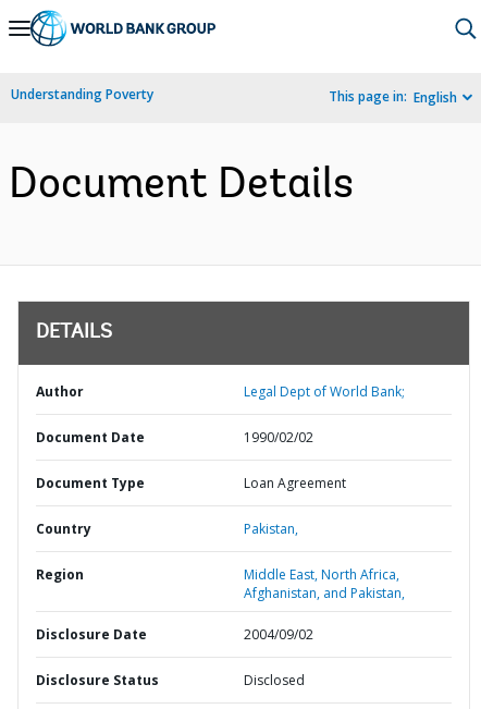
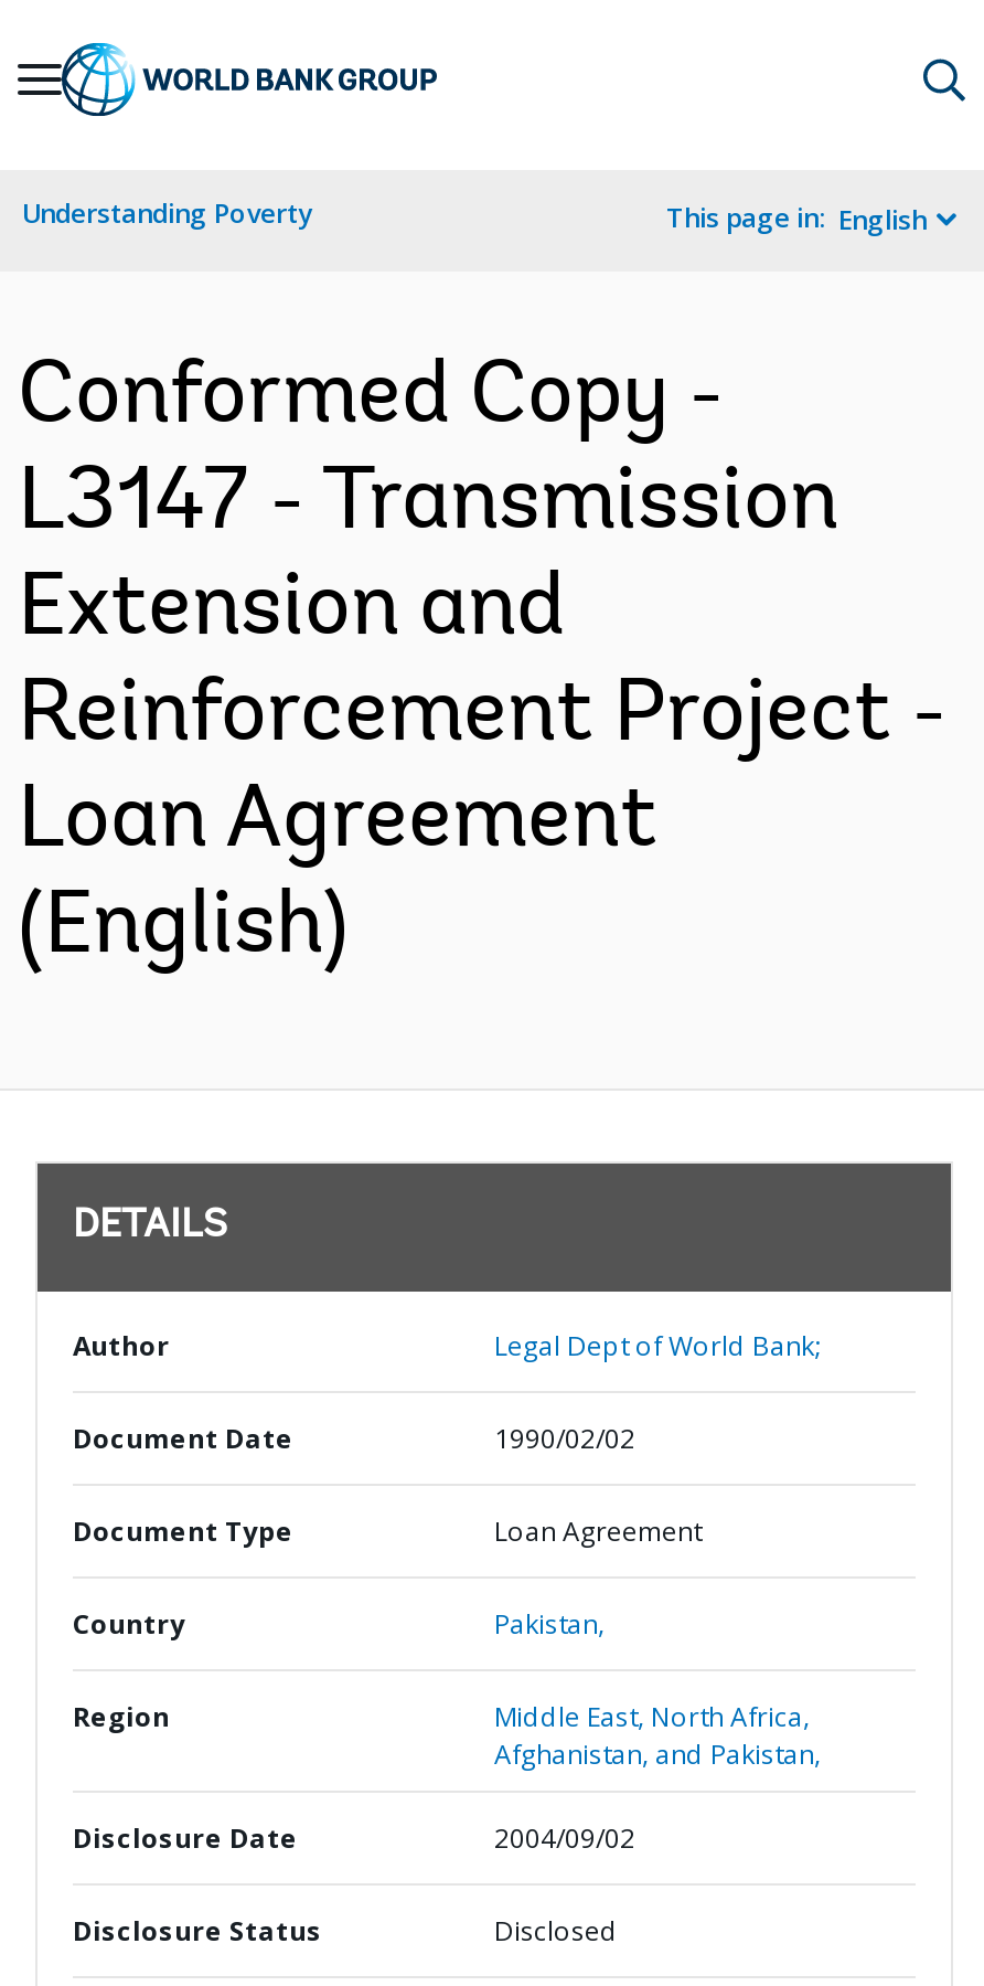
[9,164,354,208] Document Details -> [18,355,946,974] Conformed Copy - | L3147 - Transmission | Extension and | Reinforcement Project - | Loan Agreement | (English)

